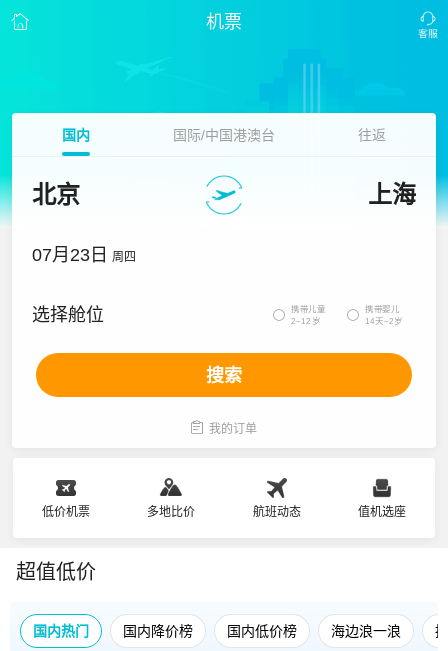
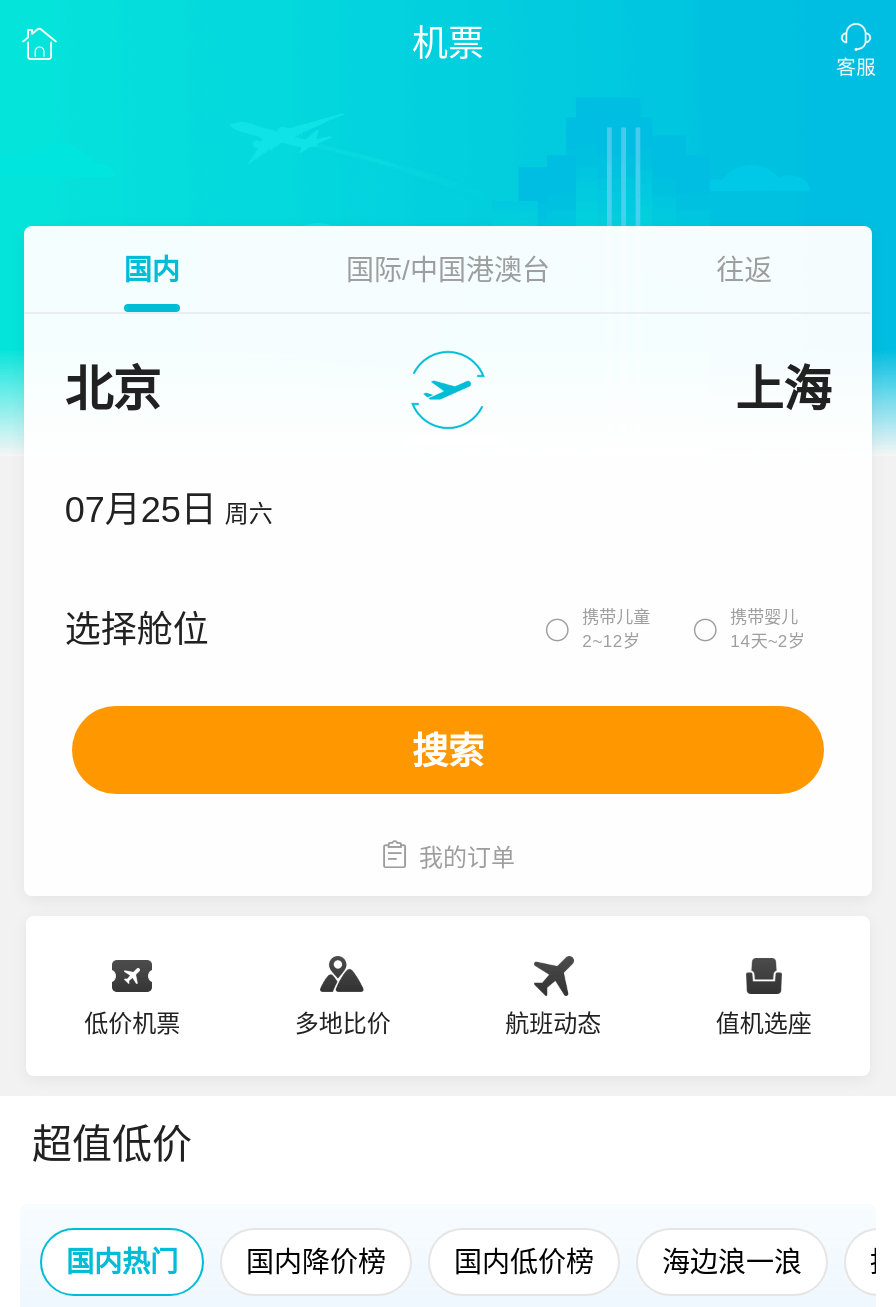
[32,245,136,265] 07月23日 周四 -> [65,490,273,530] 07月25日 周六

